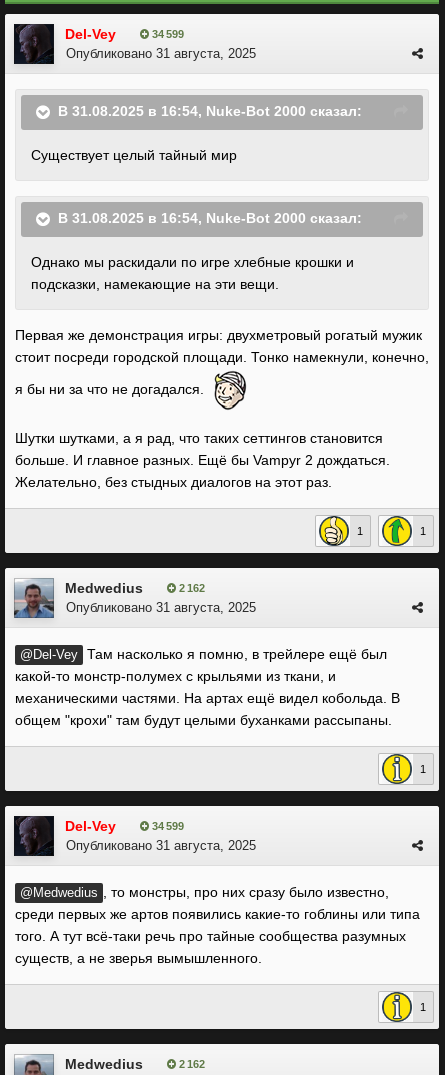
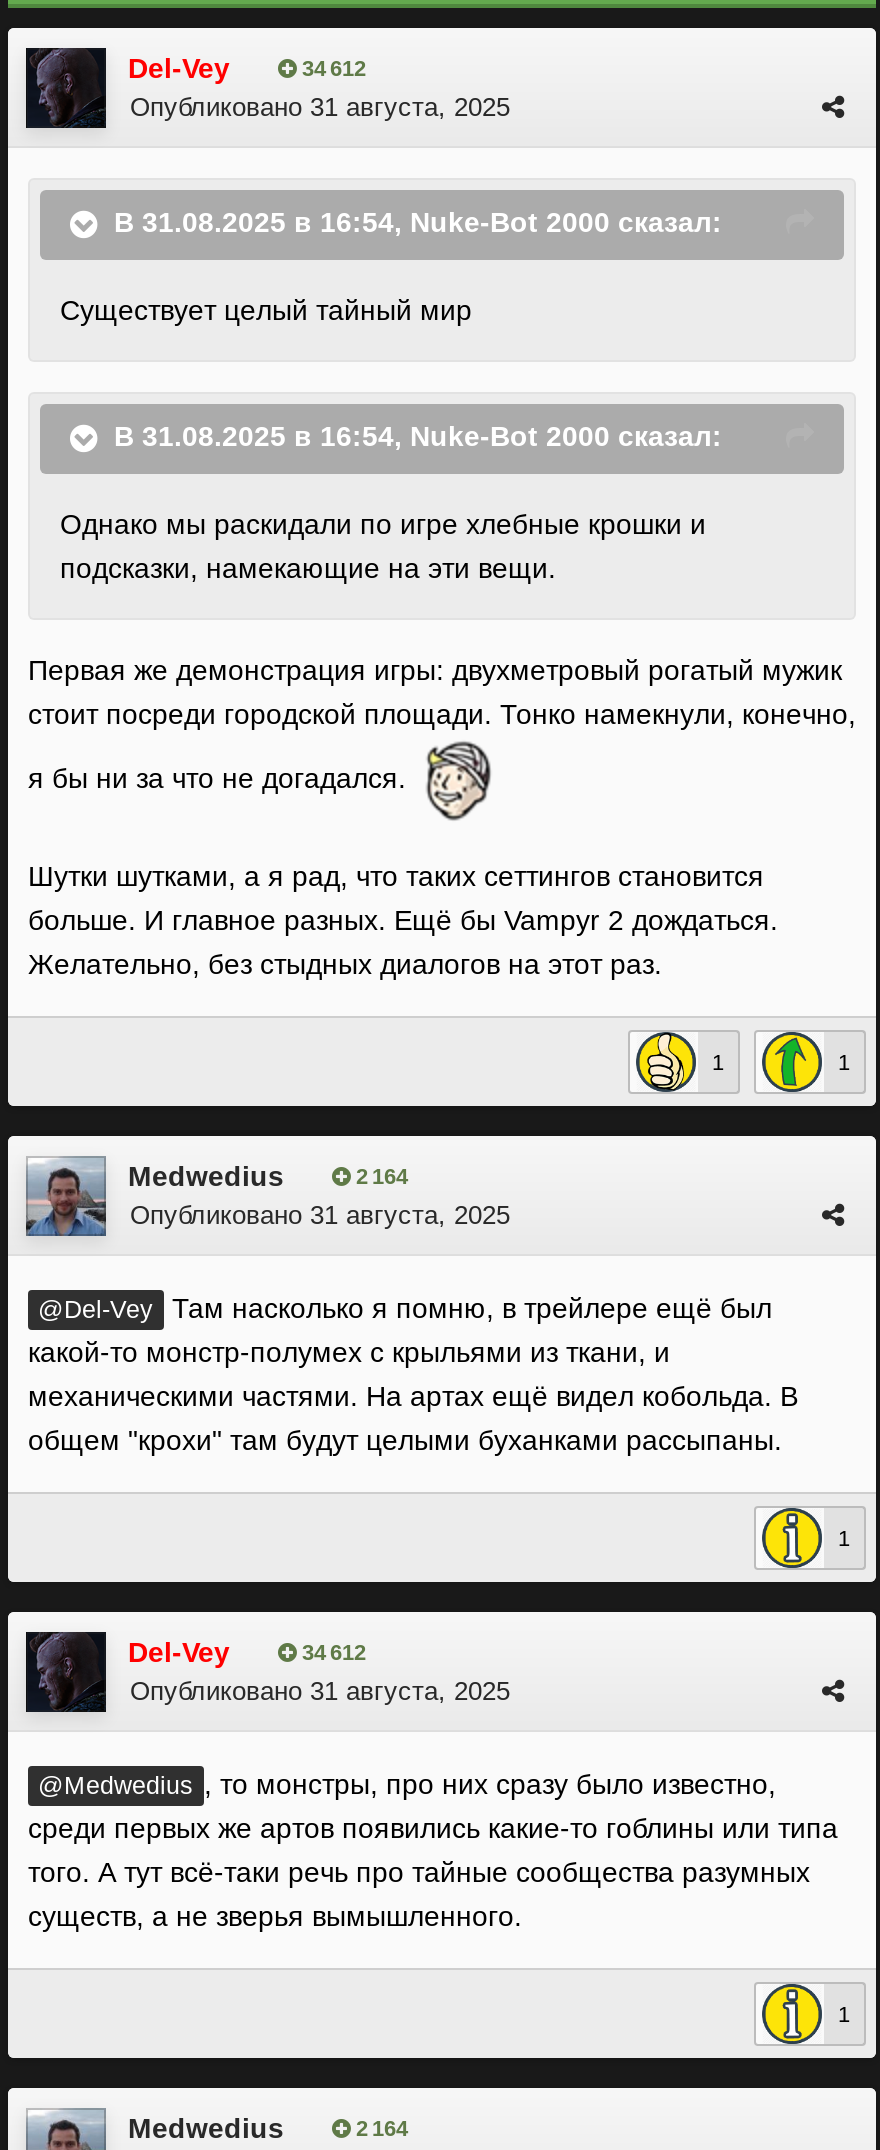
[149,28,184,40] 34 599 -> [296,56,366,80] 34 612
[176,582,205,594] 2 162 -> [350,1164,408,1188] 2 164
[149,820,184,832] 34 599 -> [296,1640,366,1664] 34 612
[176,1058,205,1070] 2 162 -> [350,2116,408,2140] 2 164

